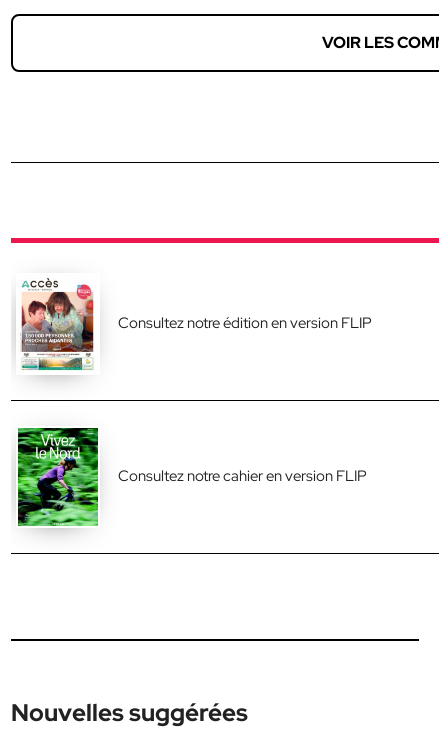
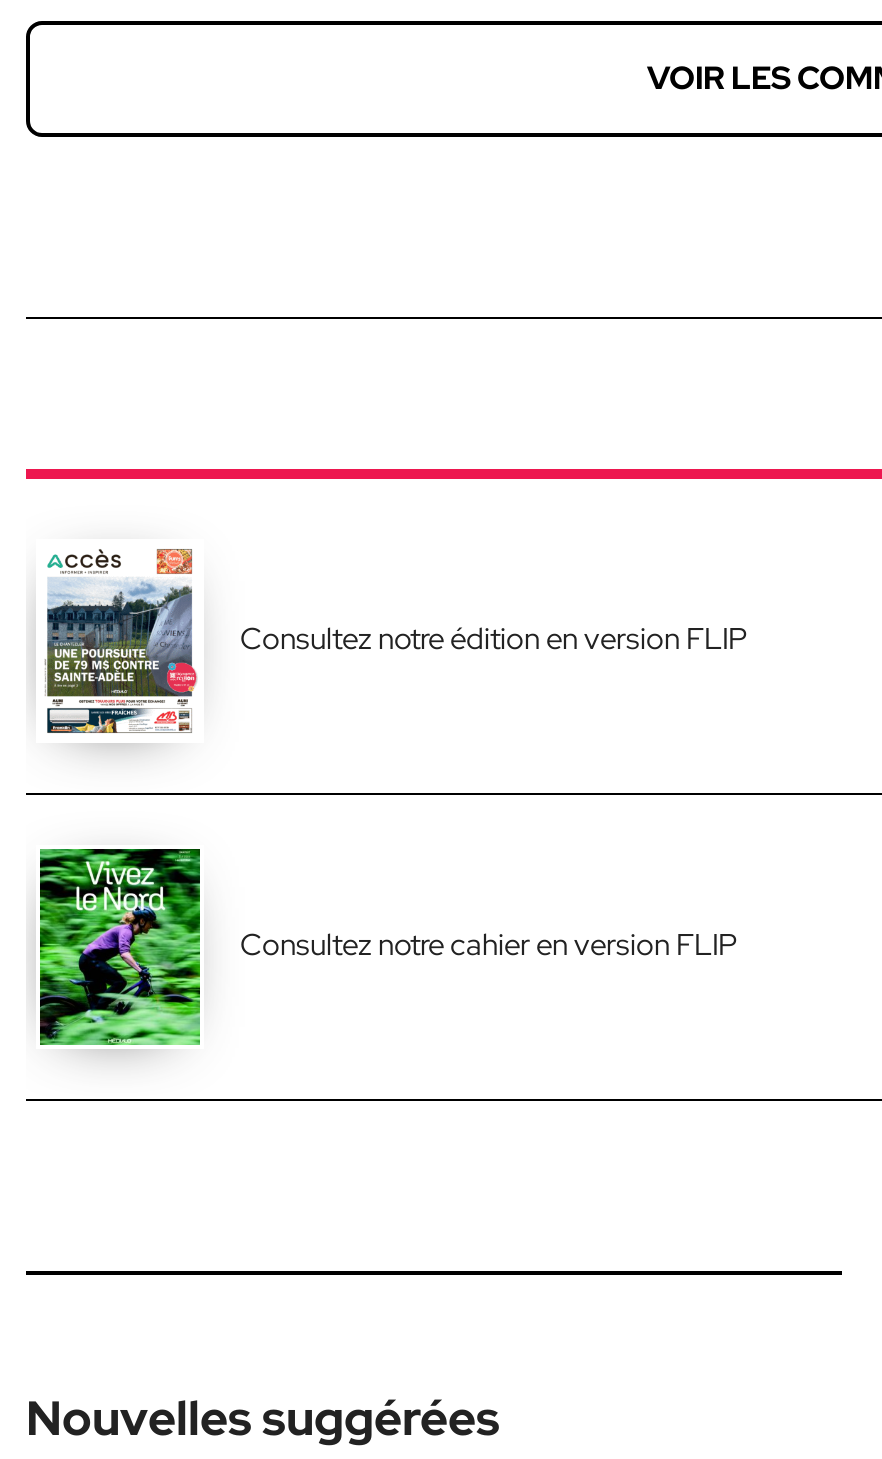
[21,278,96,371] [image] -> [46,547,198,735] [image]

